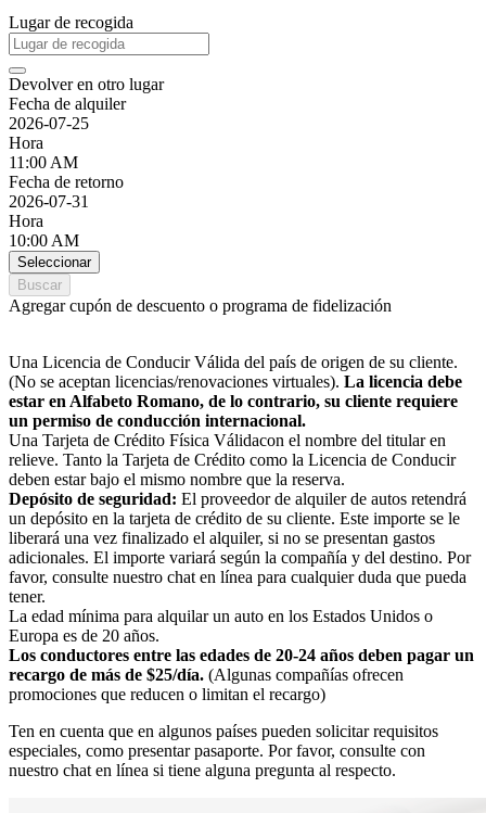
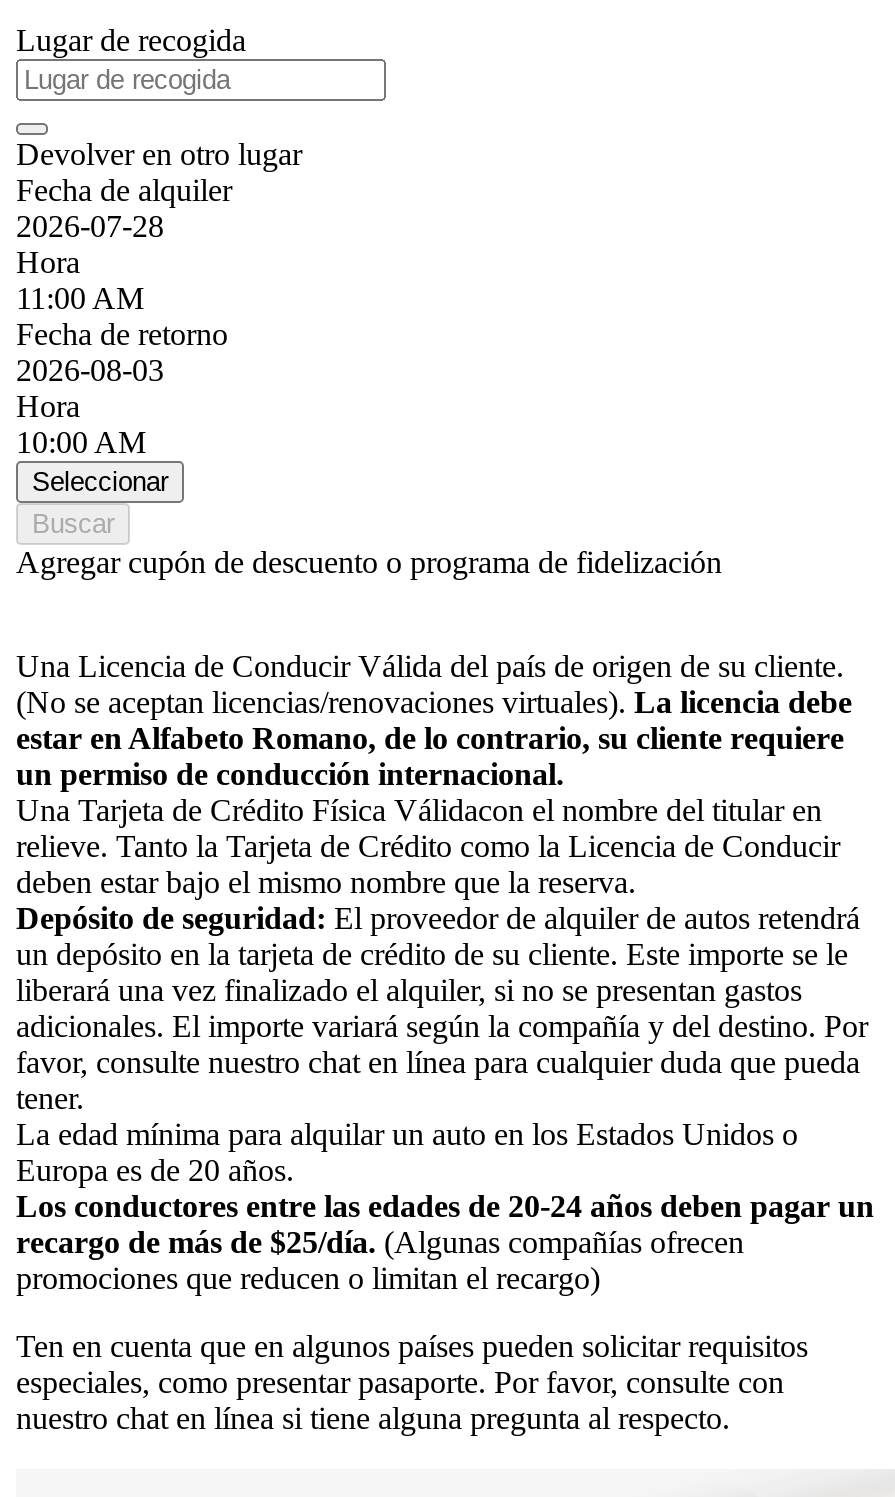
[9,114,89,132] 2026-07-25 -> [16,209,164,243] 2026-07-28
[9,192,89,210] 2026-07-31 -> [16,353,164,387] 2026-08-03

